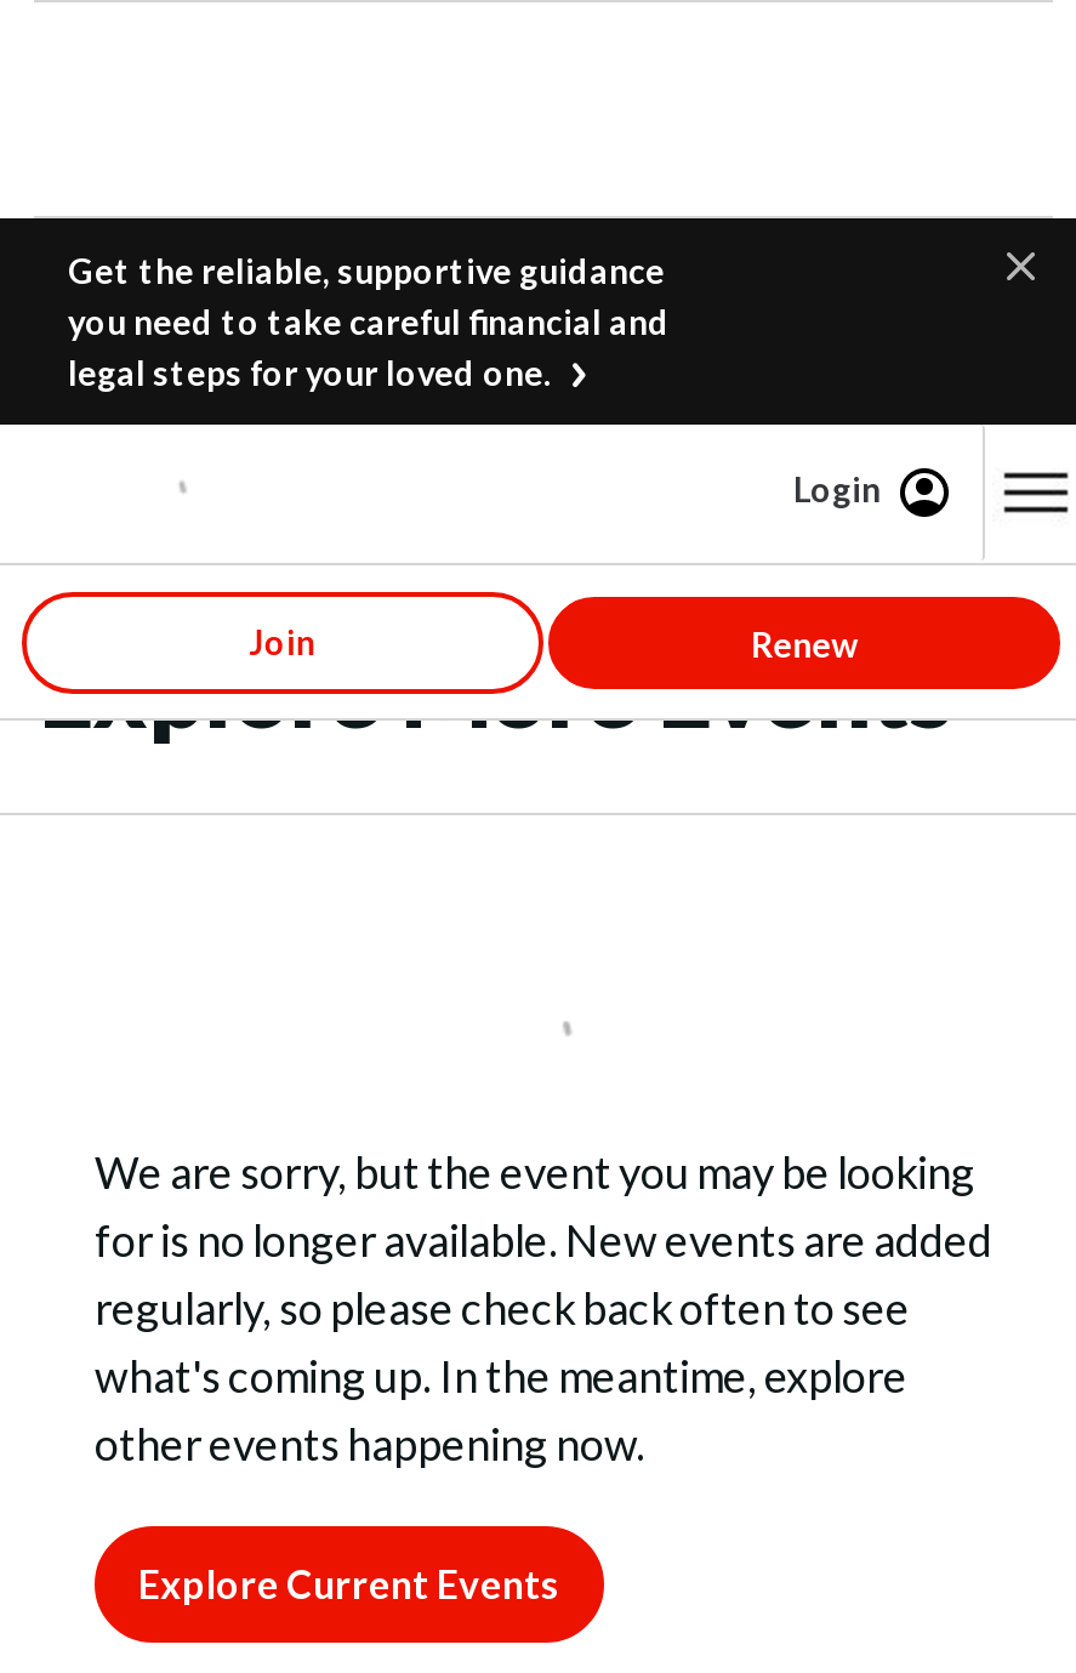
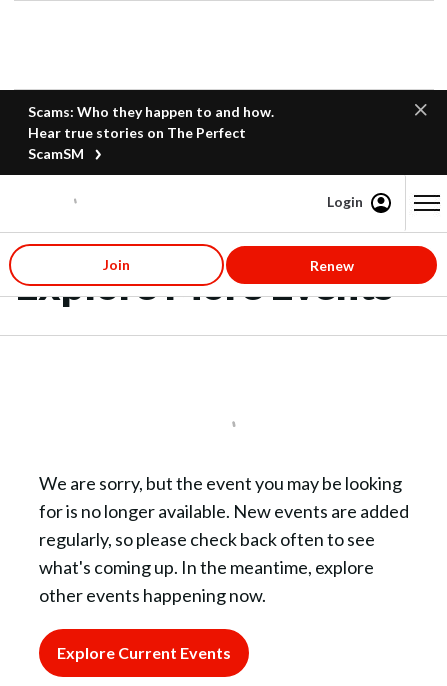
[68,250,670,393] Get the reliable, supportive guidance | you need to take careful financial and | legal steps for your loved one. -> [28,103,274,162] Scams: Who they happen to and how. | Hear true stories on The Perfect | ScamSM

